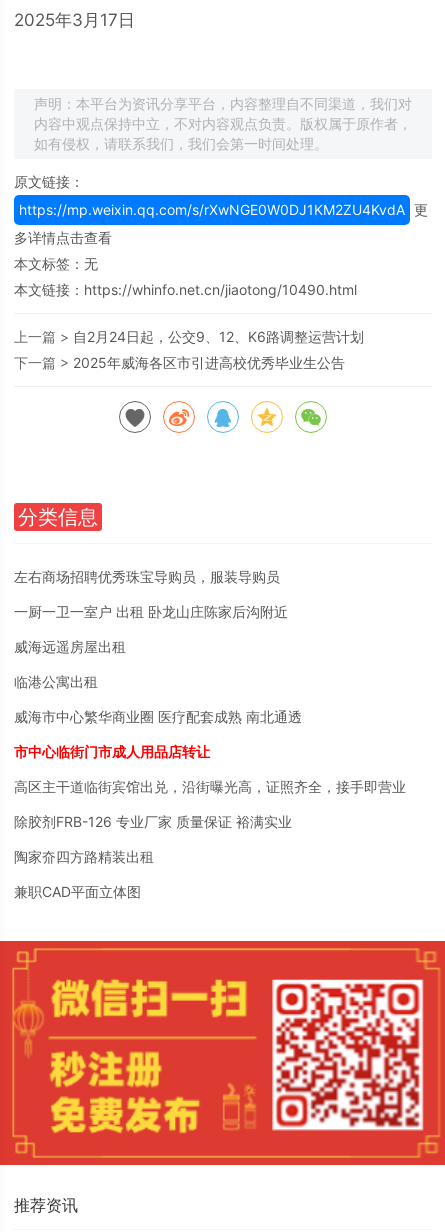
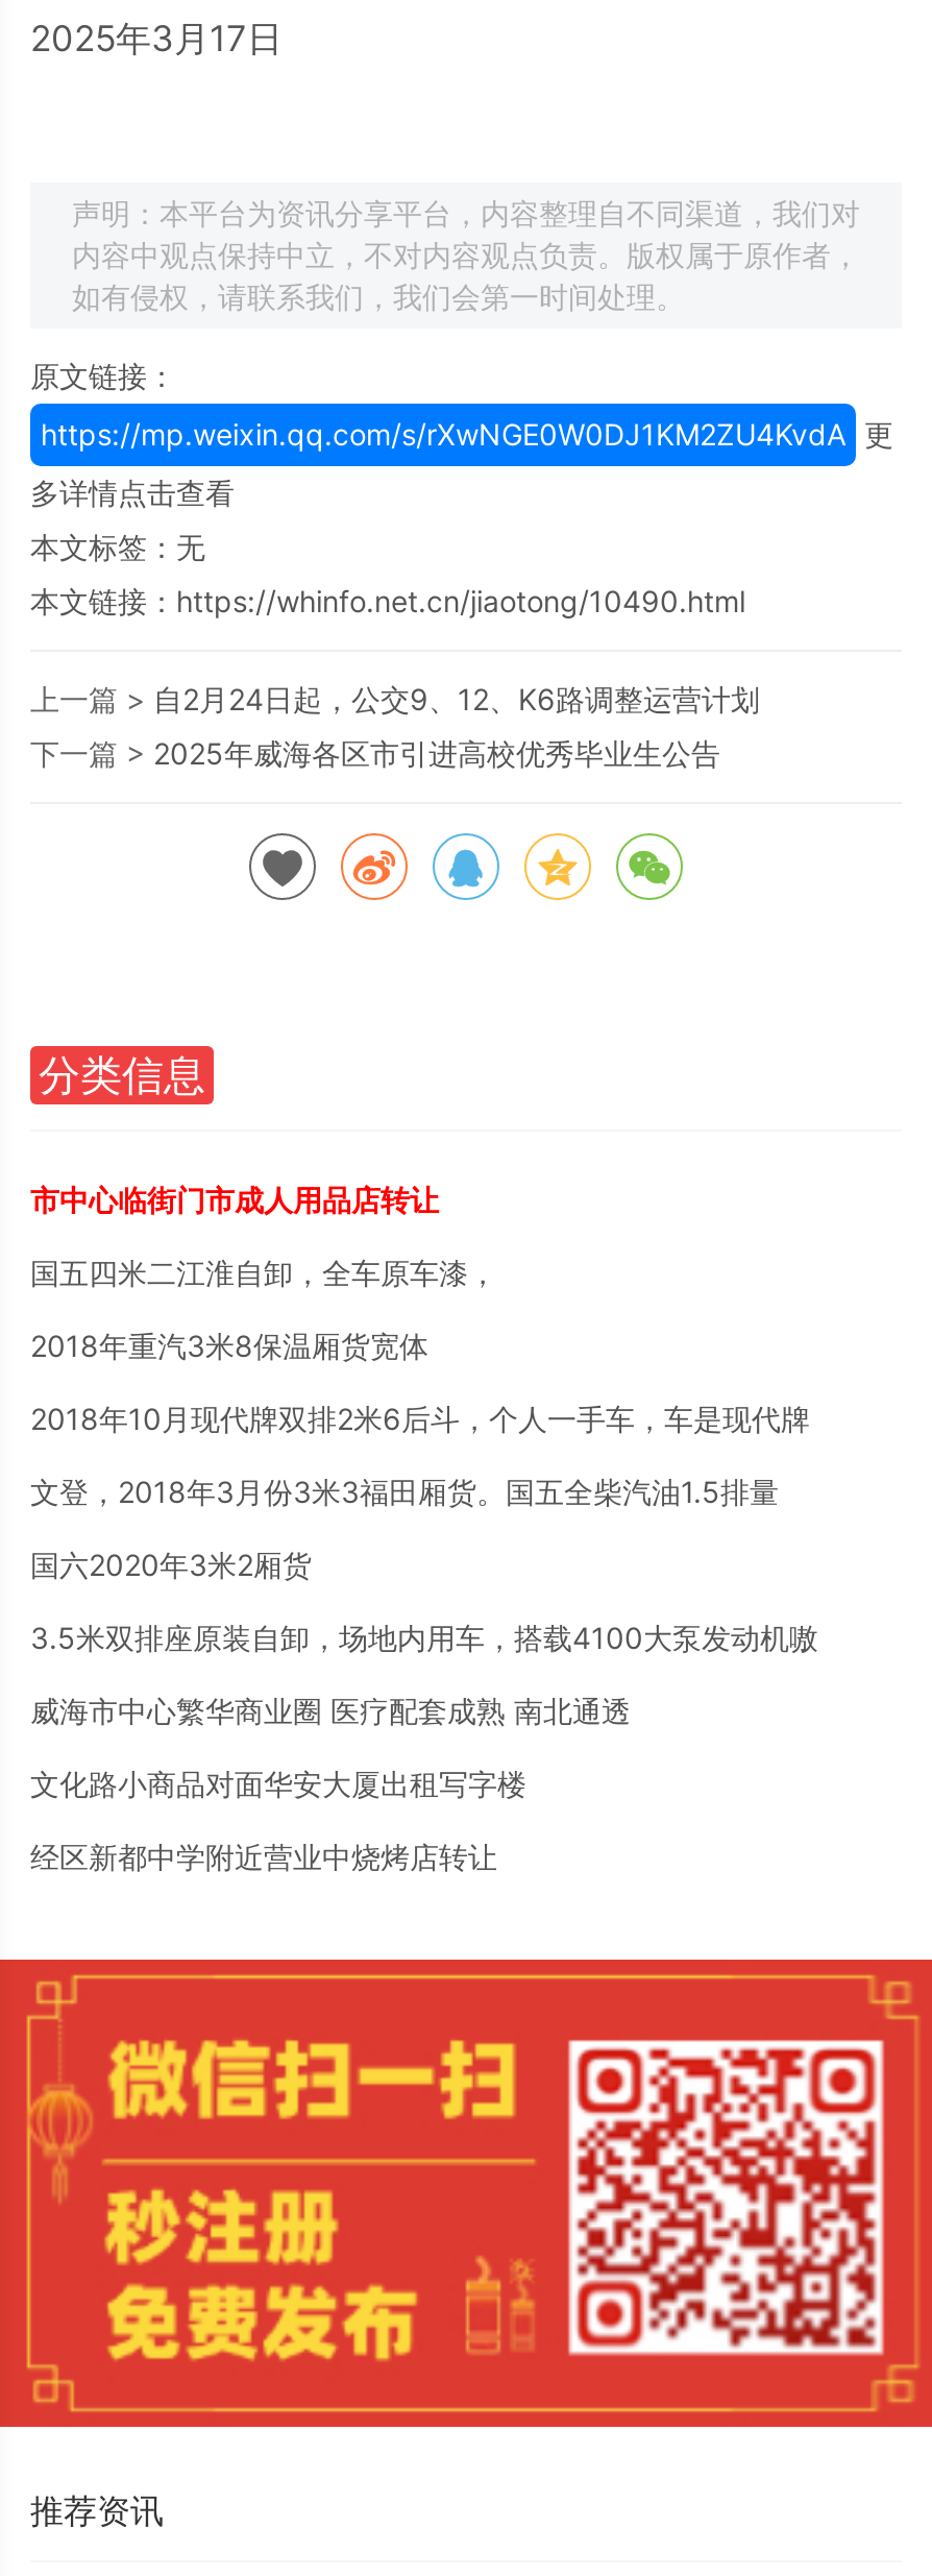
[14,567,288,689] 左右商场招聘优秀珠宝导购员，服装导购员 | 一厨一卫一室户 出租 卧龙山庄陈家后沟附近 | 威海远遥房屋出租 | 临港公寓出租 -> [30,1254,818,1654] 国五四米二江淮自卸，全车原车漆， | 2018年重汽3米8保温厢货宽体 | 2018年10月现代牌双排2米6后斗，个人一手车，车是现代牌 | 文登，2018年3月份3米3福田厢货。国五全柴汽油1.5排量 | 国六2020年3米2厢货 | 3.5米双排座原装自卸，场地内用车，搭载4100大泵发动机嗷
moved [14,707,302,724] -> [30,1692,631,1727]: 威海市中心繁华商业圈 医疗配套成熟 南北通透
moved [14,742,210,759] -> [30,1181,439,1216]: 市中心临街门市成人用品店转让
[14,777,406,899] 高区主干道临街宾馆出兑，沿街曝光高，证照齐全，接手即营业 | 除胶剂FRB-126 专业厂家 质量保证 裕满实业 | 陶家夼四方路精装出租 | 兼职CAD平面立体图 -> [30,1765,526,1873] 文化路小商品对面华安大厦出租写字楼 | 经区新都中学附近营业中烧烤店转让

